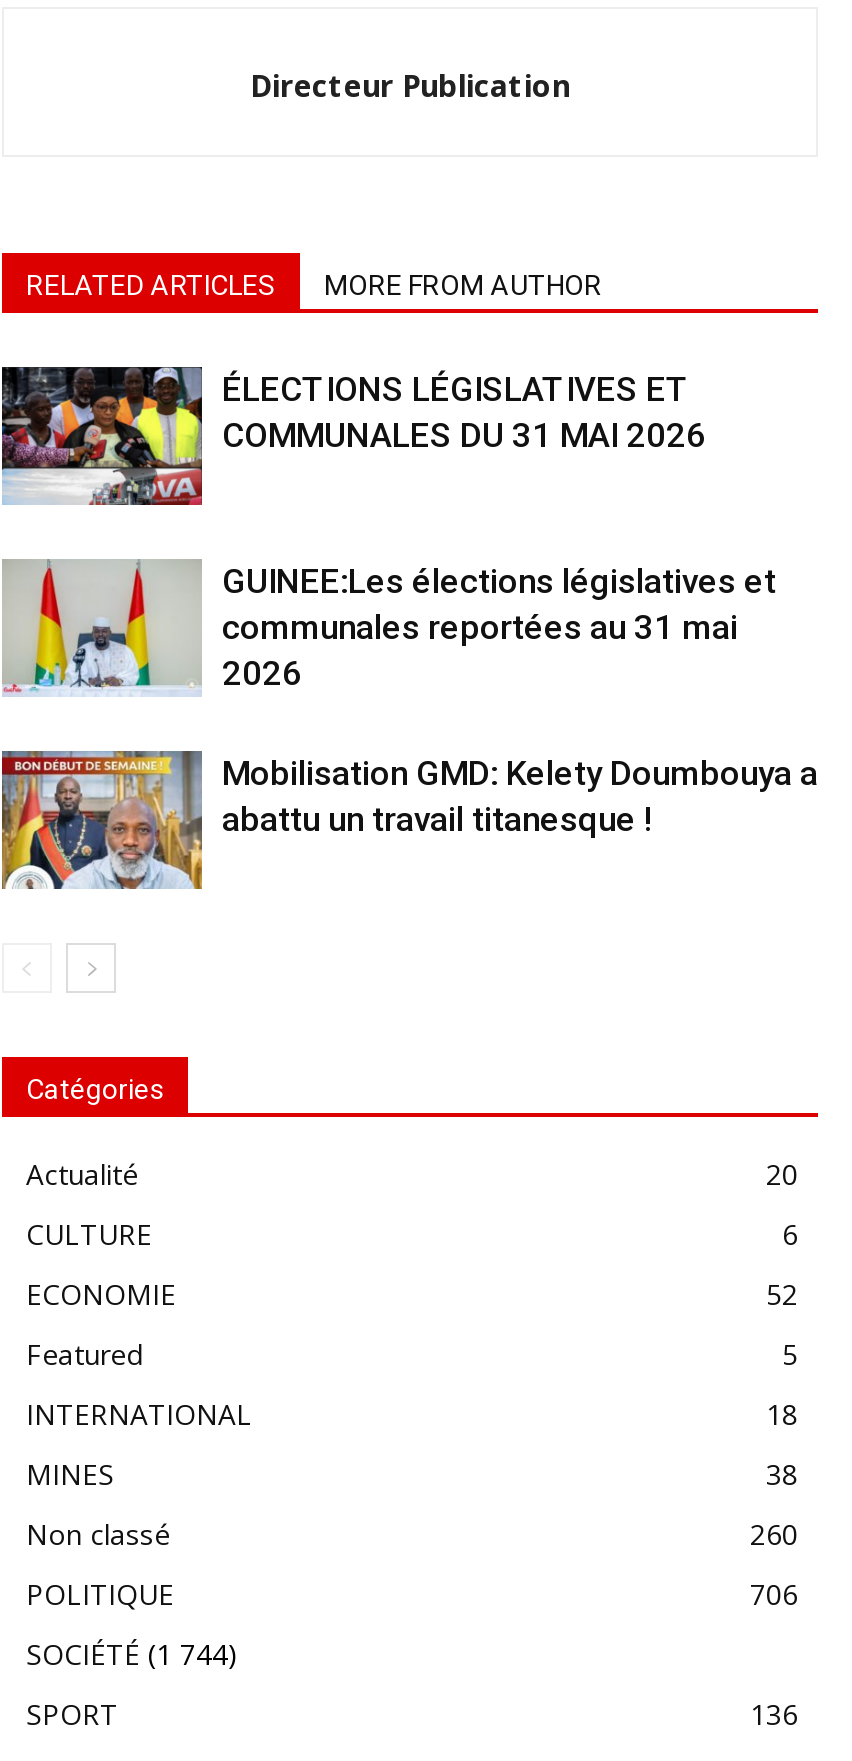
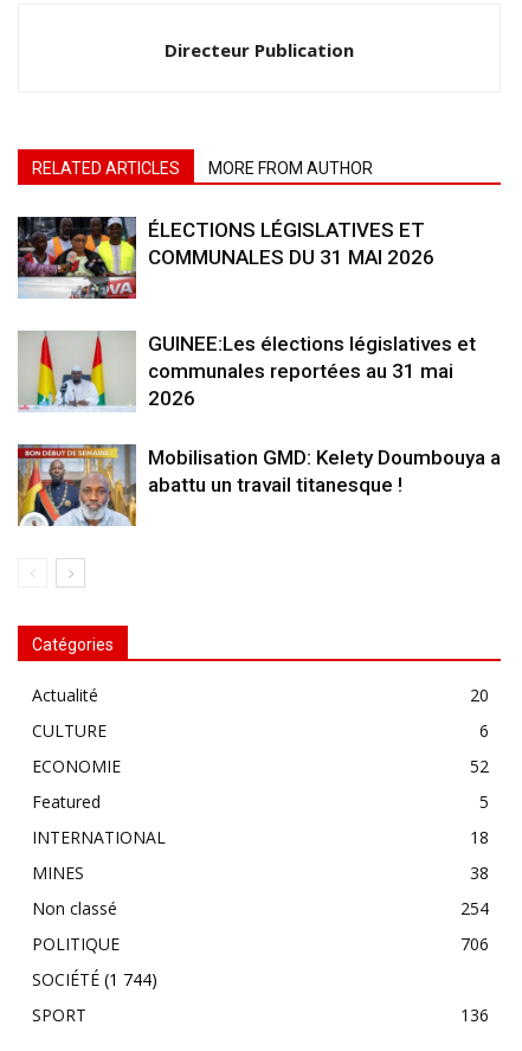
[750,1515,798,1553] 260 -> [460,897,489,919] 254

